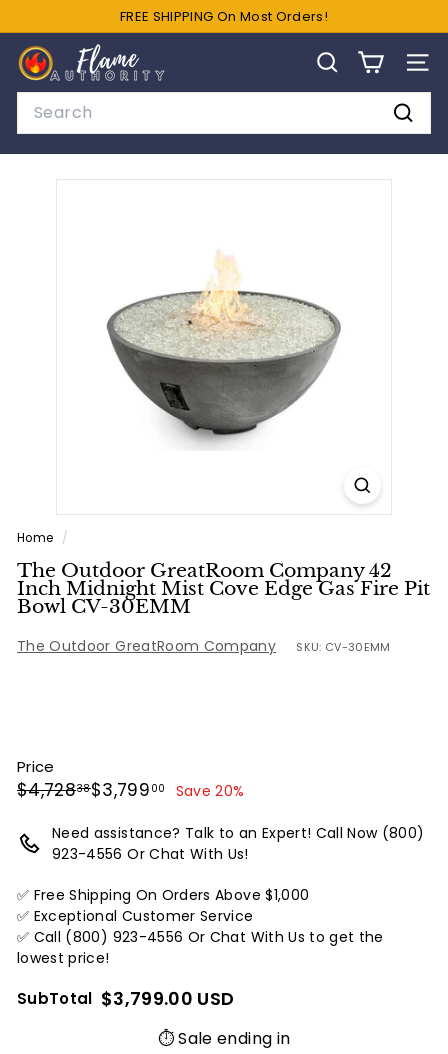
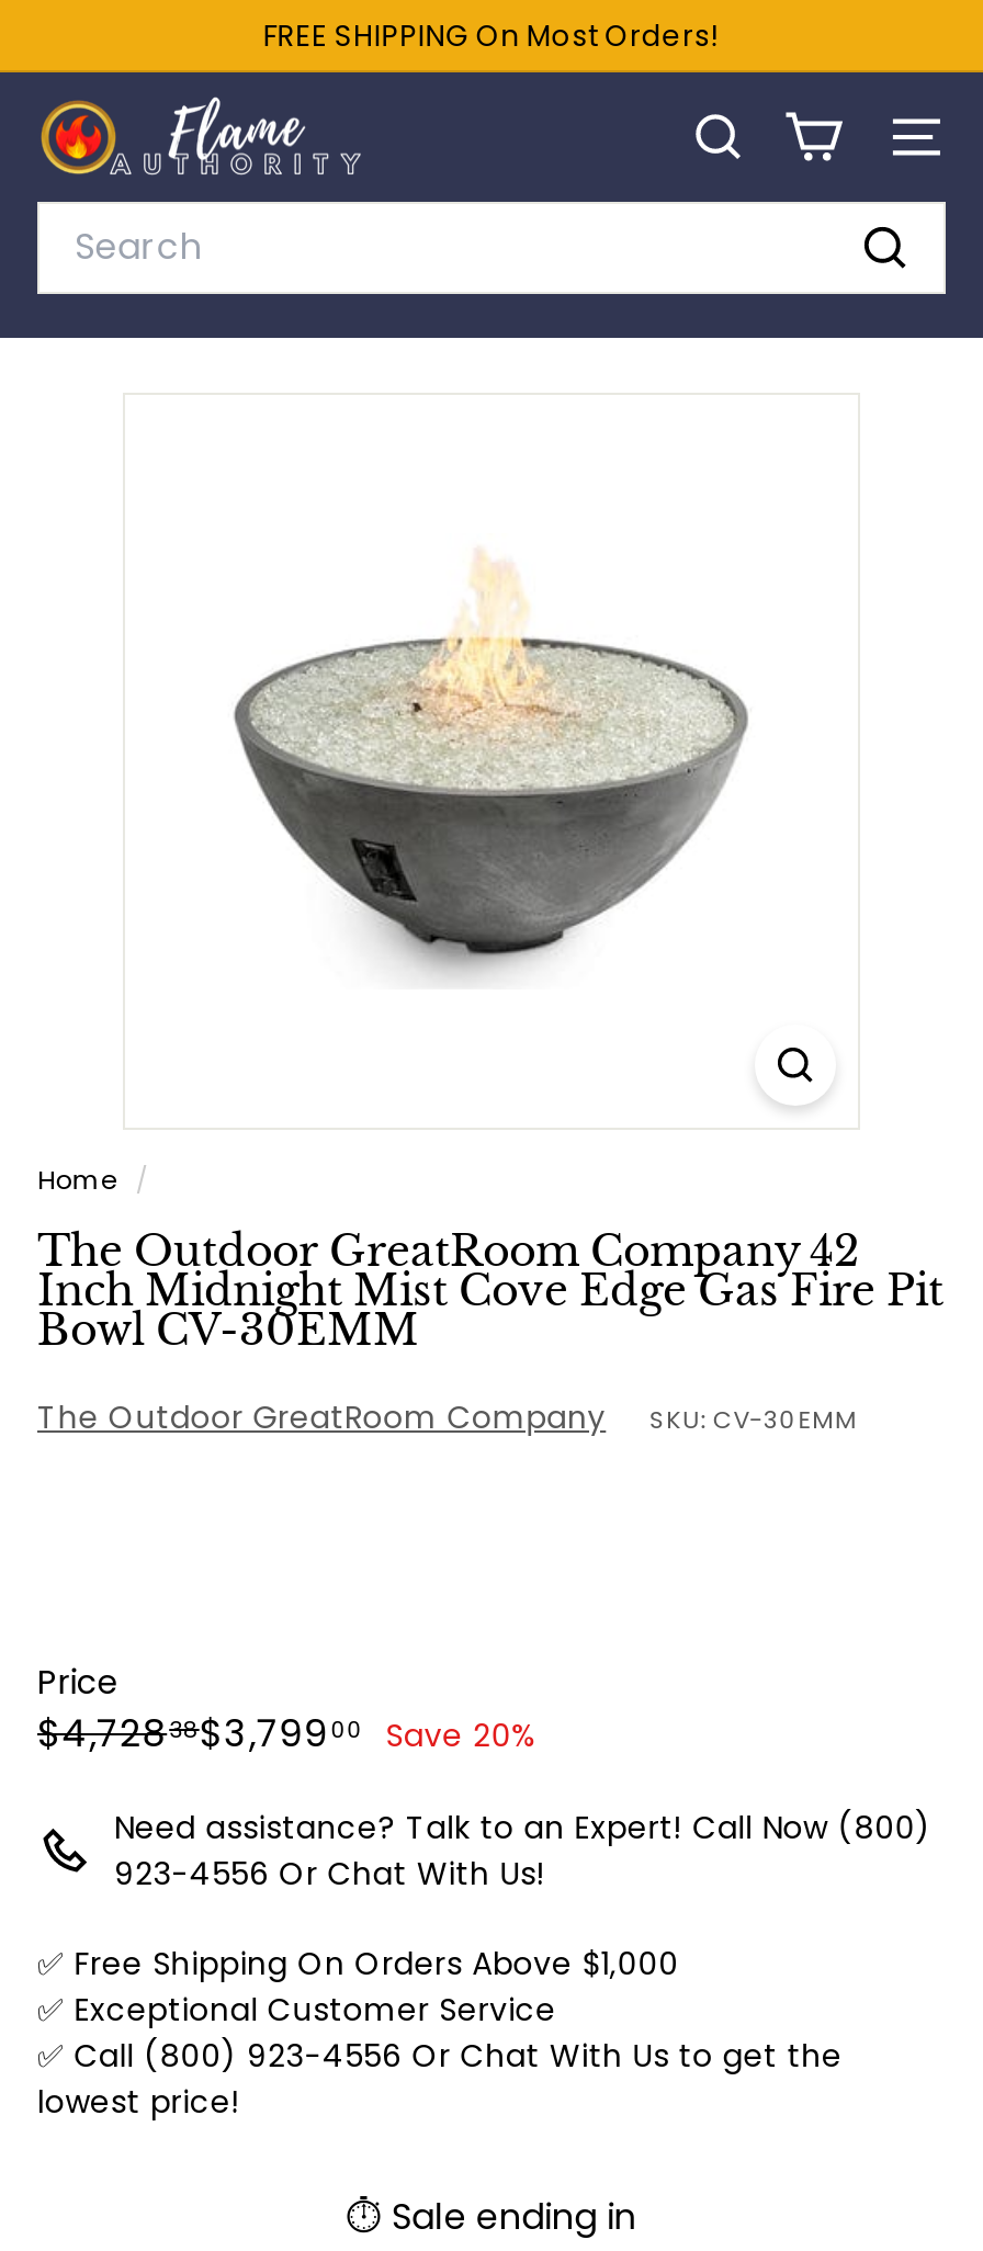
[17,986,234,1011] SubTotal $3,799.00 USD -> none

